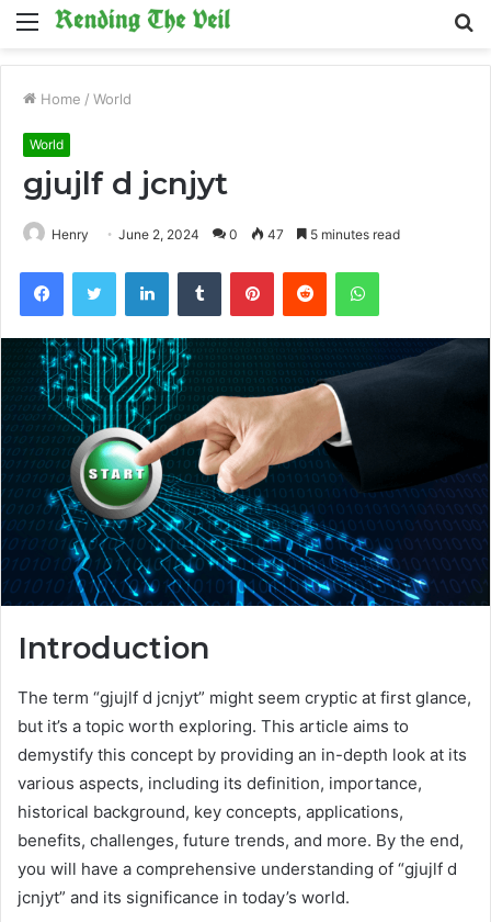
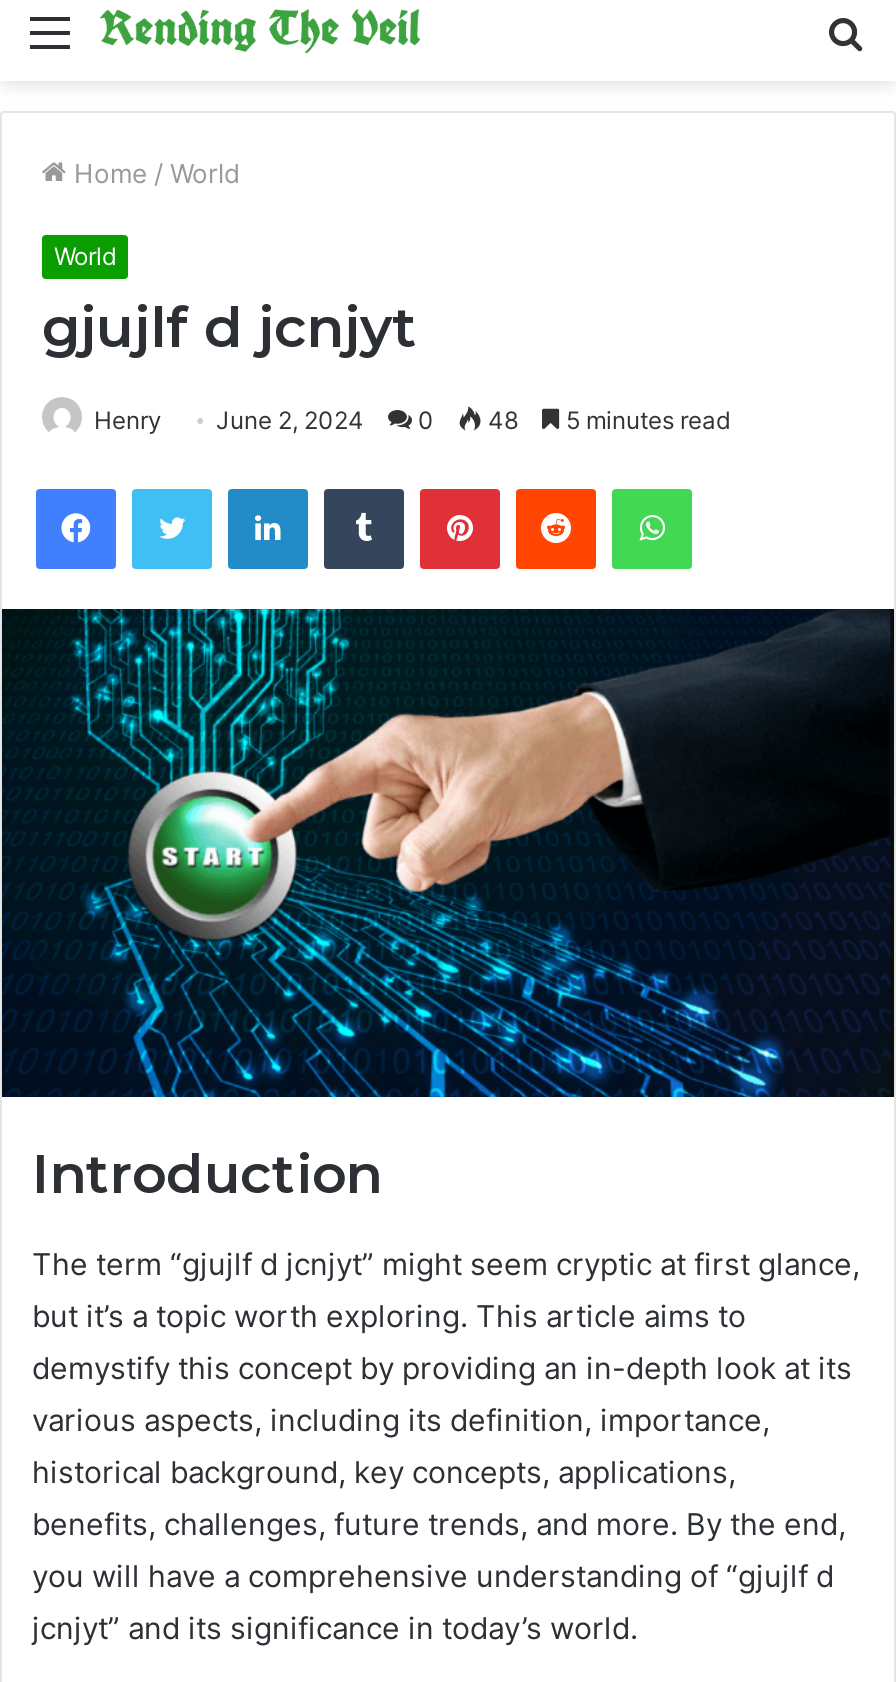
[52,226,400,243] Henry June 2, 2024 0 47 5 minutes read -> [94,405,730,435] Henry June 2, 2024 0 48 5 minutes read

